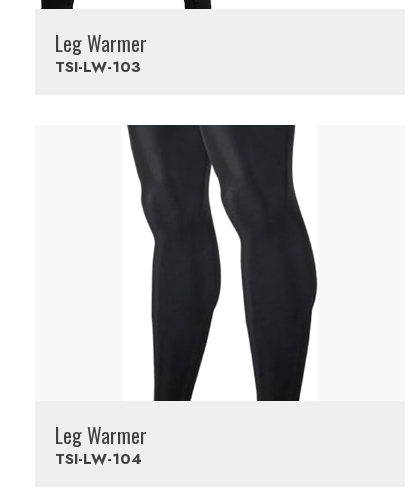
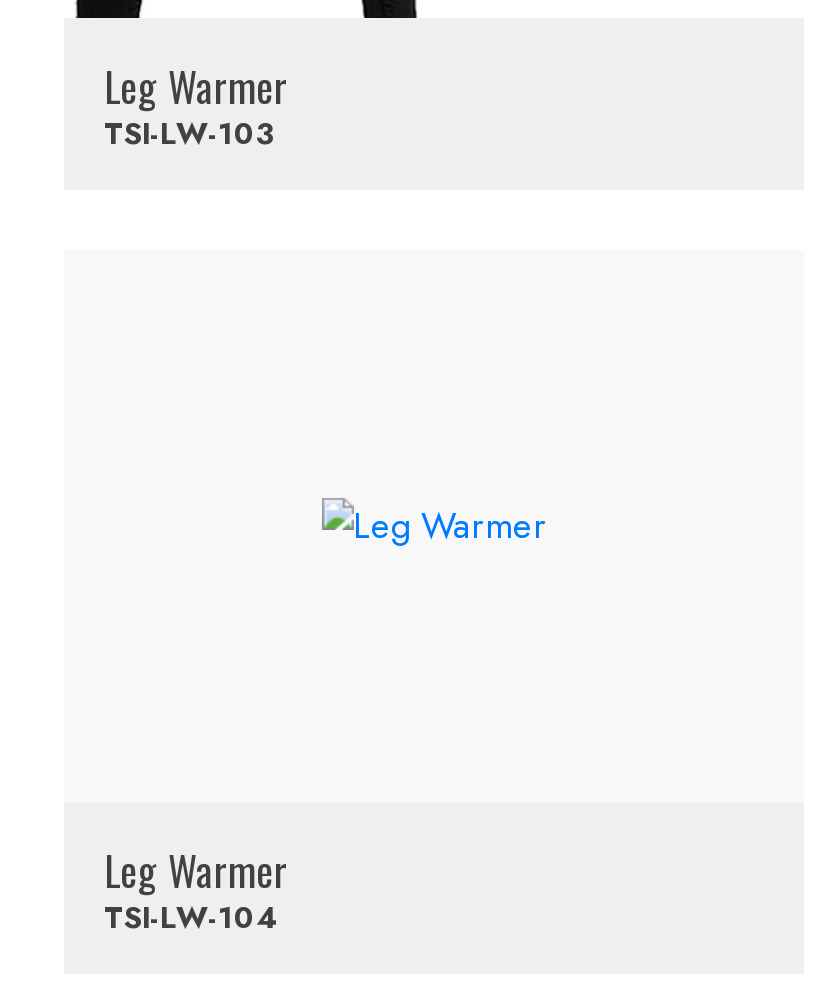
[126,124,318,402] [image] -> none

